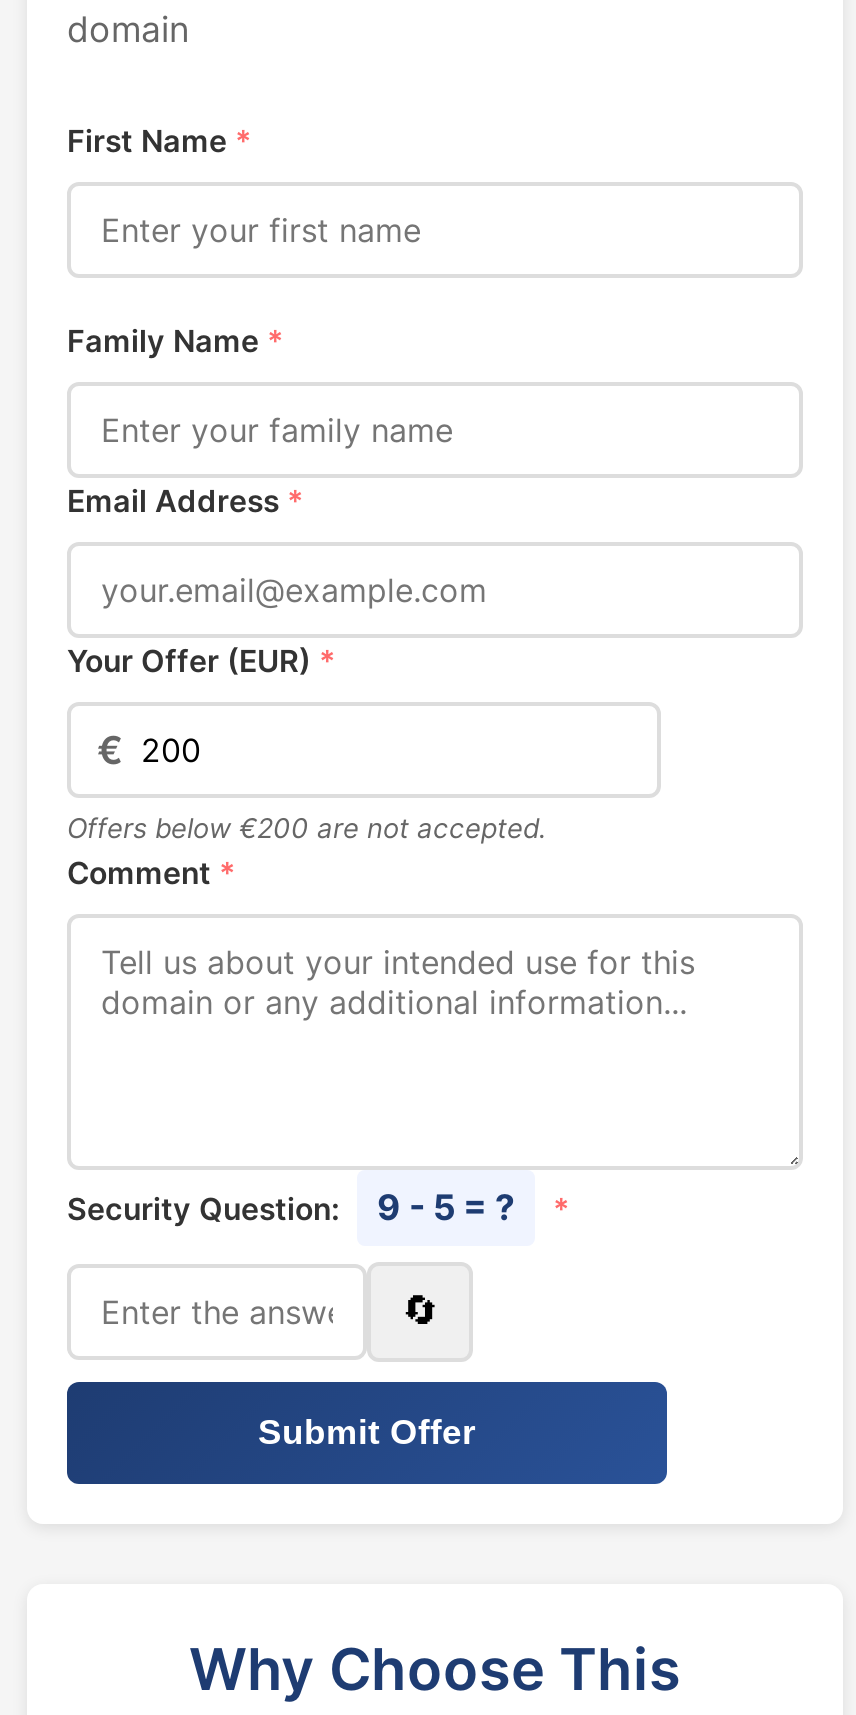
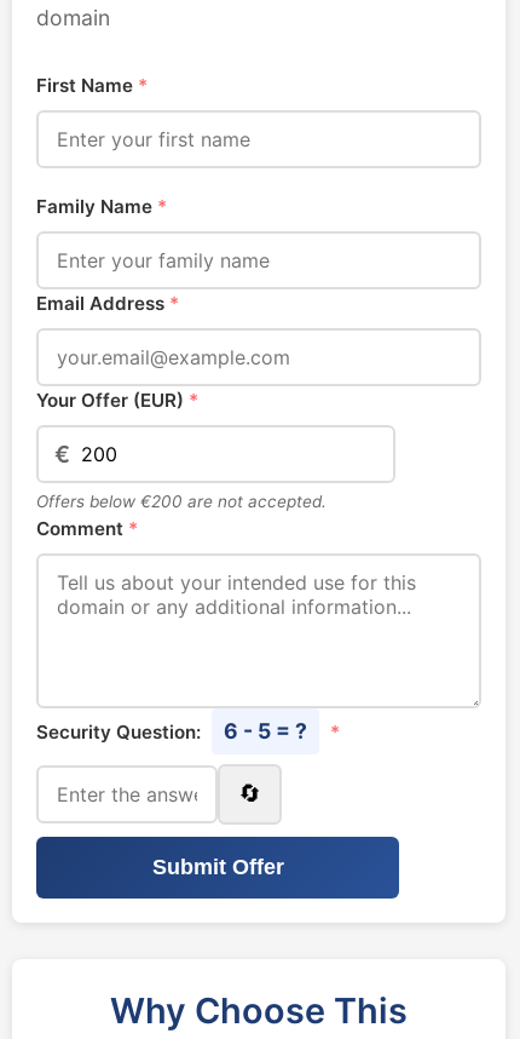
[377,1186,515,1228] 9 - 5 = ? -> [224,718,307,744] 6 - 5 = ?

